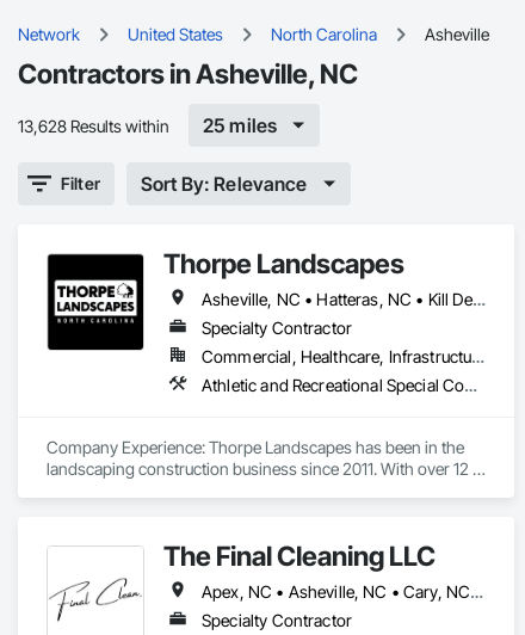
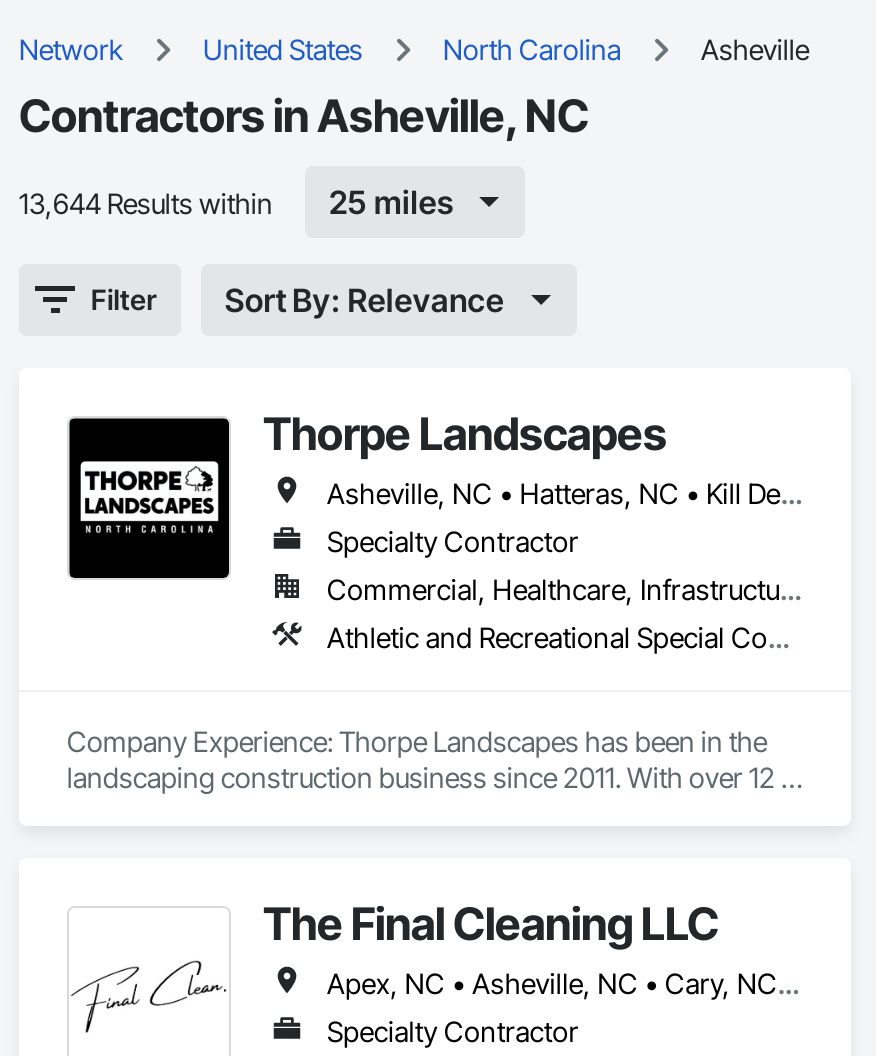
[18,115,169,135] 13,628 Results within -> [19,185,273,219] 13,644 Results within

